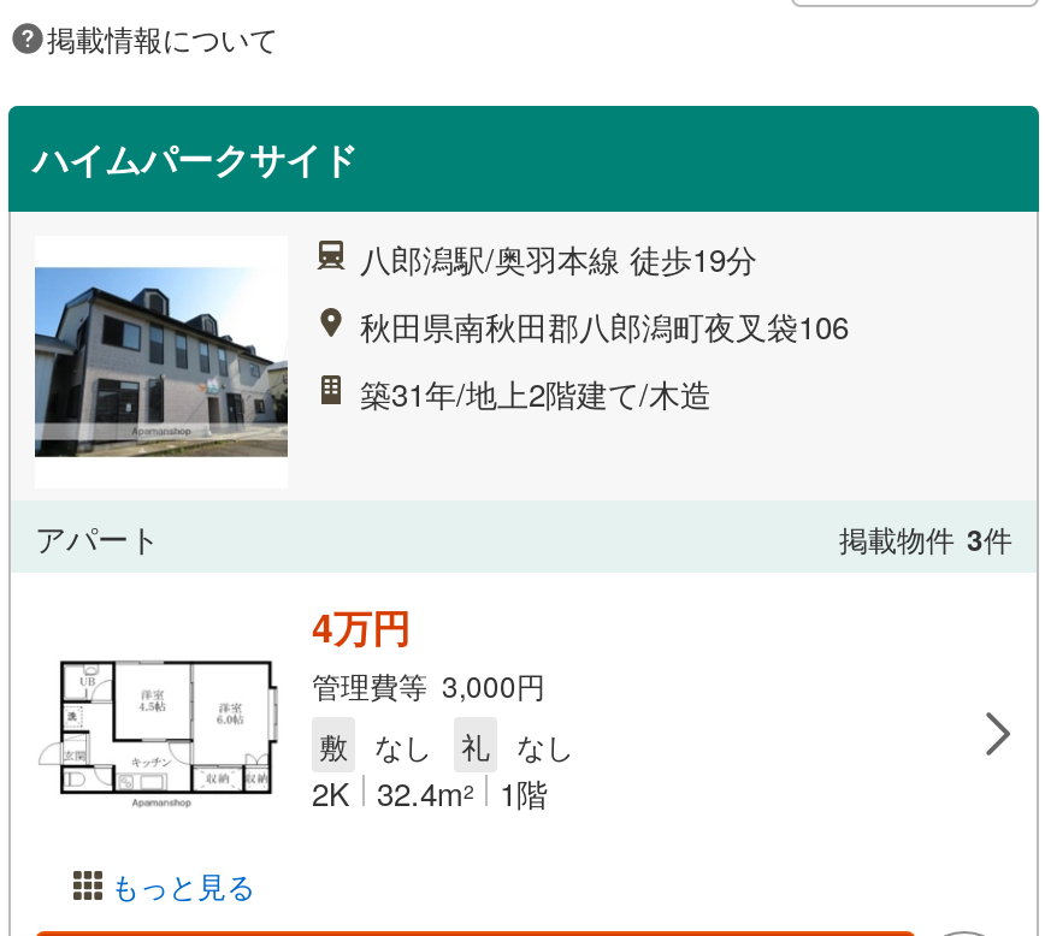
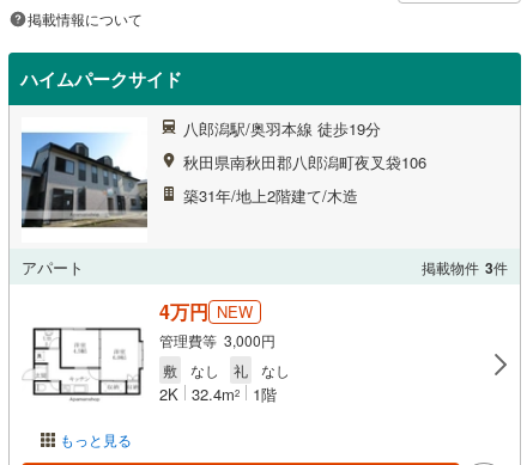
[312,599,411,654] 4万円 -> [159,298,253,325] 4万円 NEW

